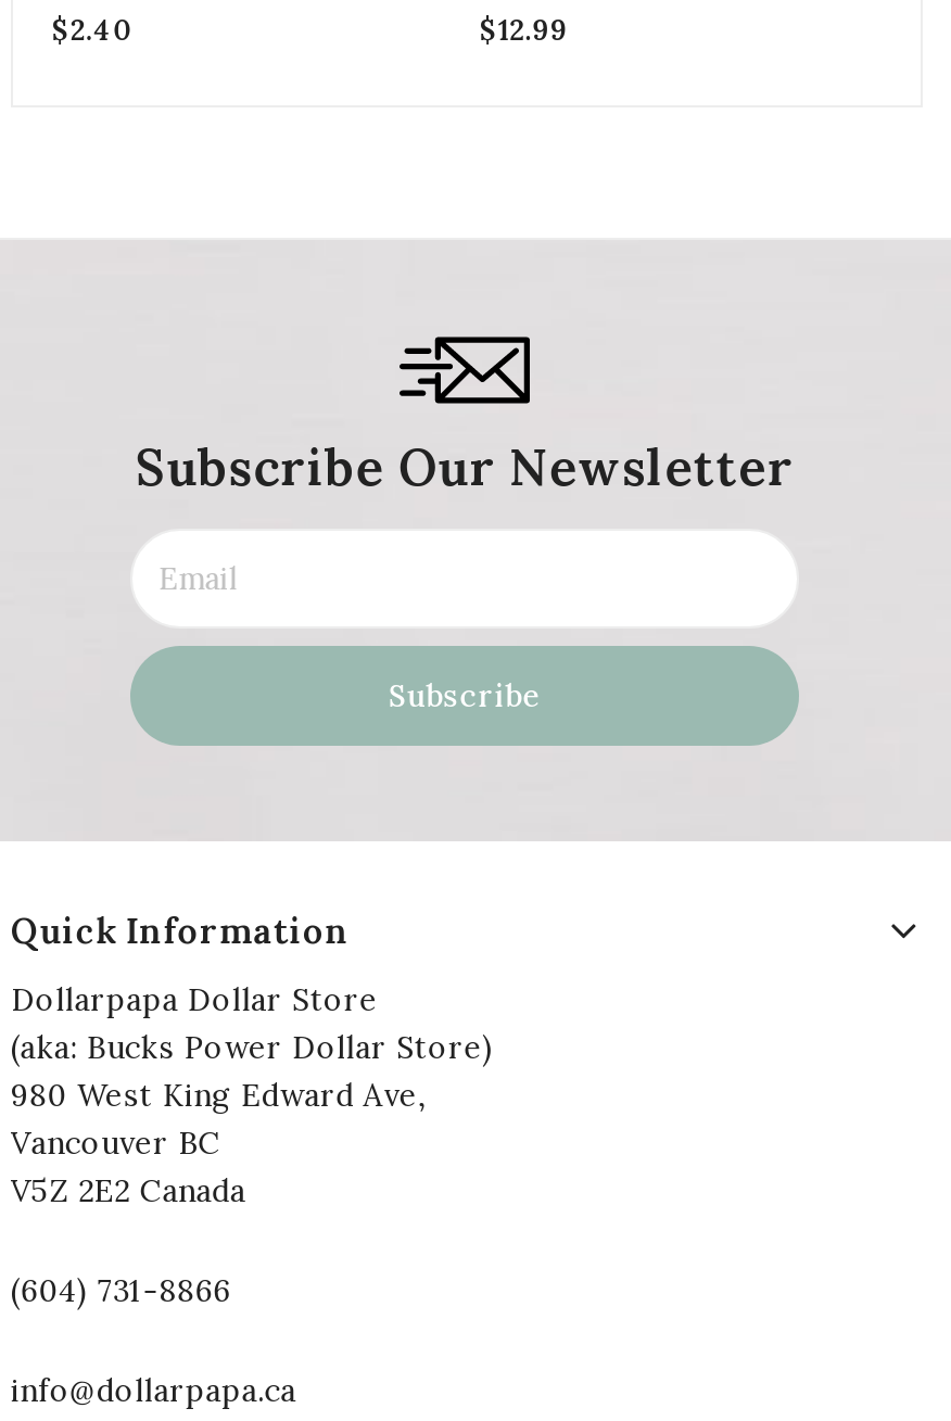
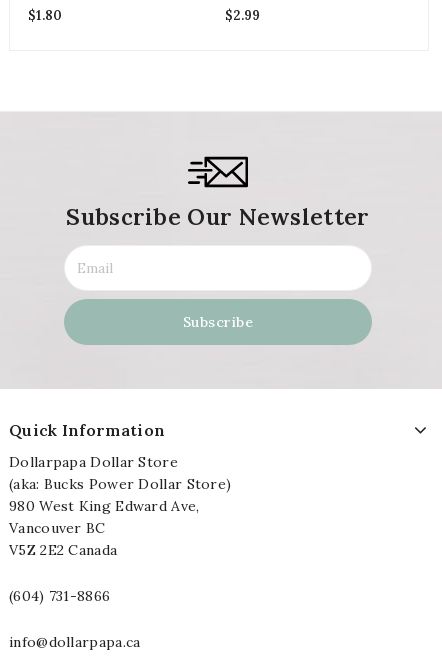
[52,12,134,48] $2.40 -> [28,7,62,24] $1.80
[480,12,568,48] $12.99 -> [225,7,260,24] $2.99

